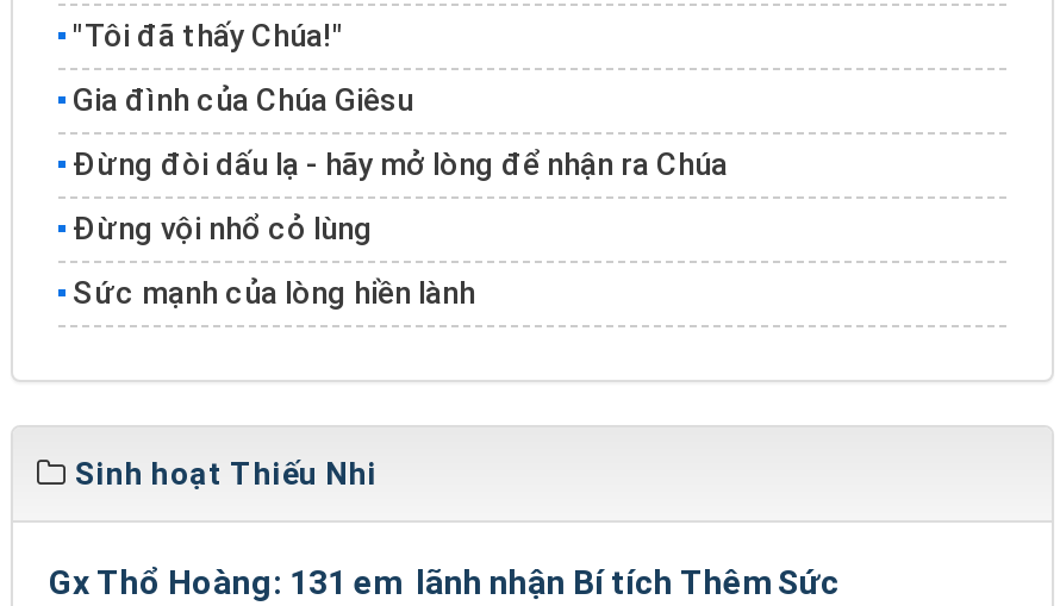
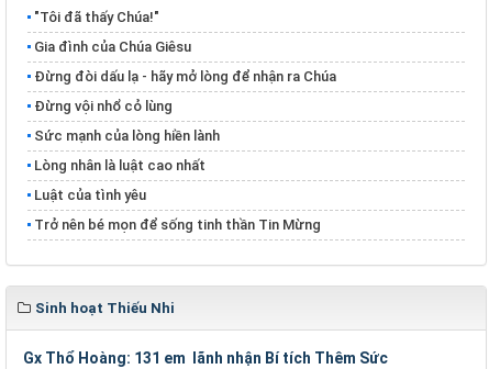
none -> [34,157,321,233] Lòng nhân là luật cao nhất | Luật của tình yêu | Trở nên bé mọn để sống tinh thần Tin Mừng

